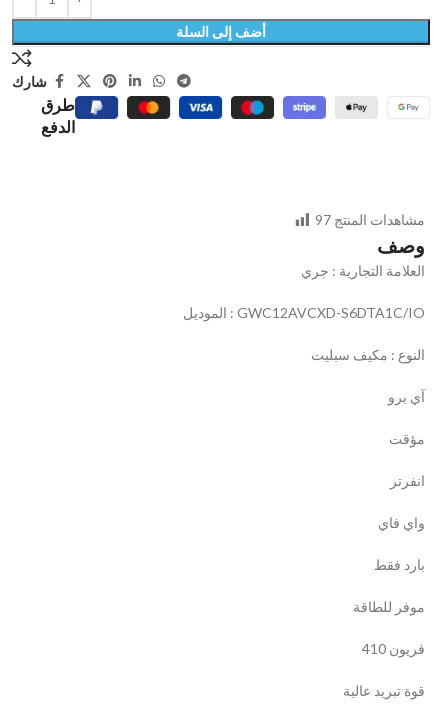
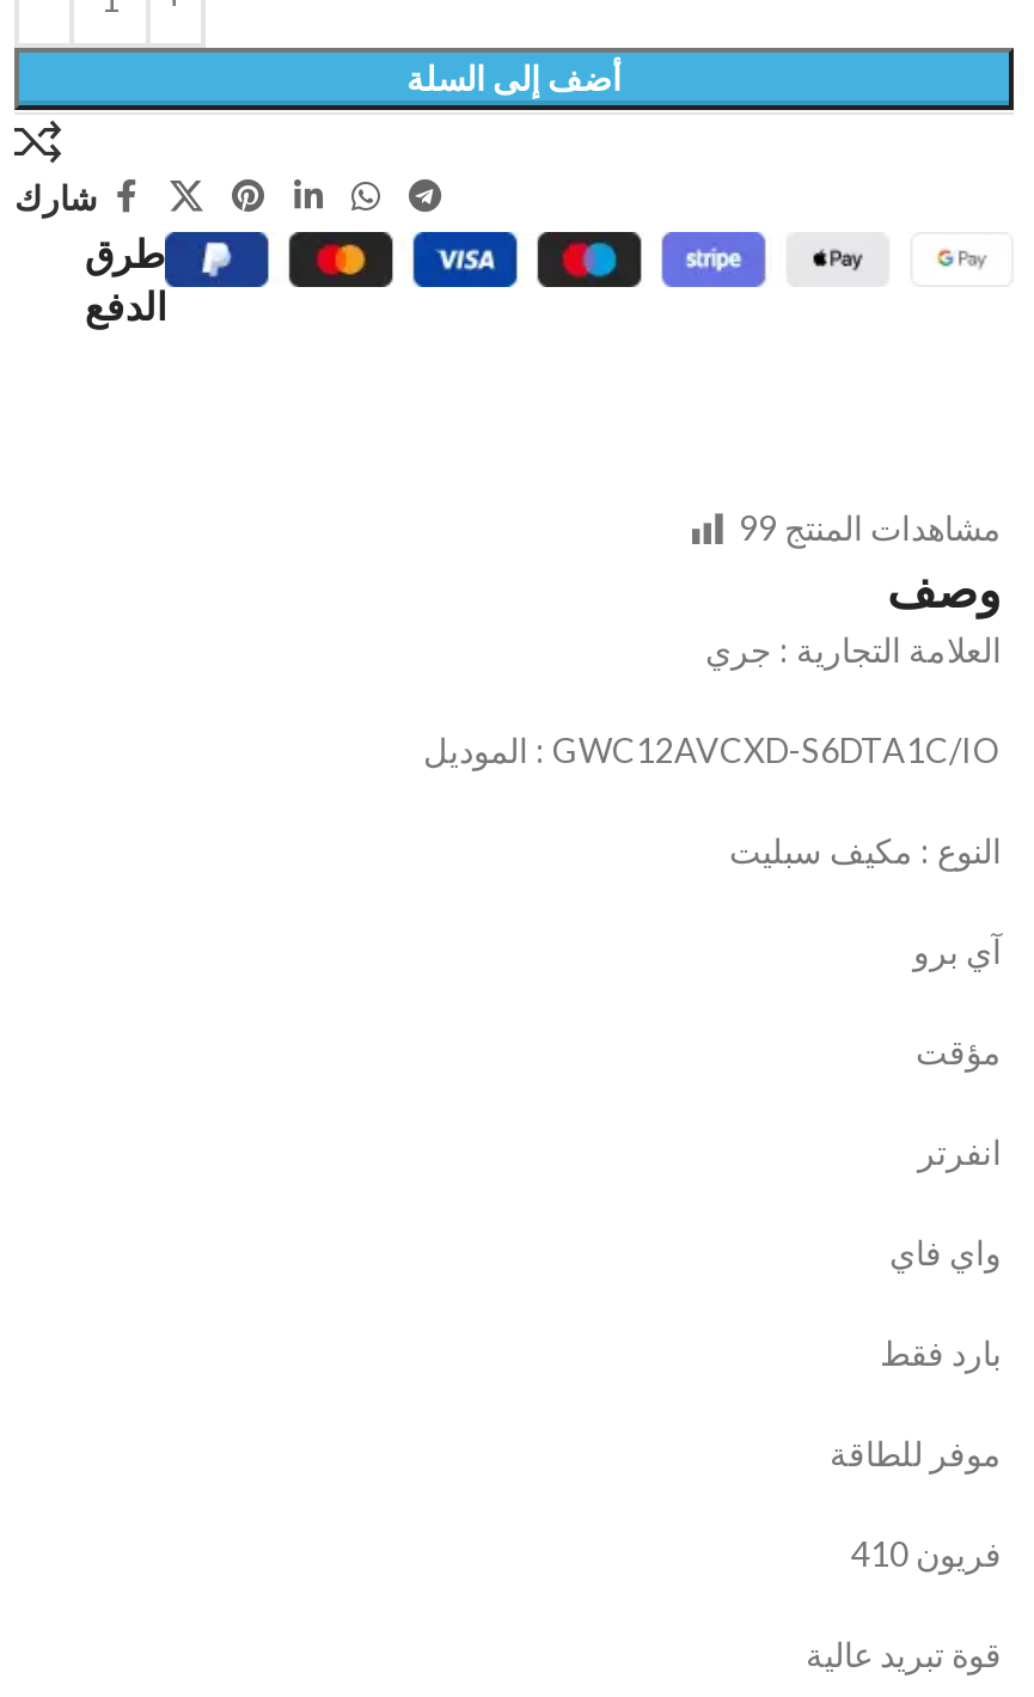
[315,211,425,228] مشاهدات المنتج 97 -> [739,508,1002,548] مشاهدات المنتج 99

